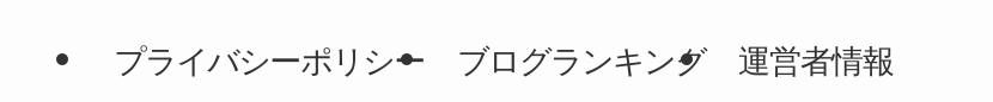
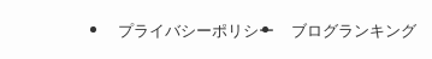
[738,45,893,80] 運営者情報 -> none

